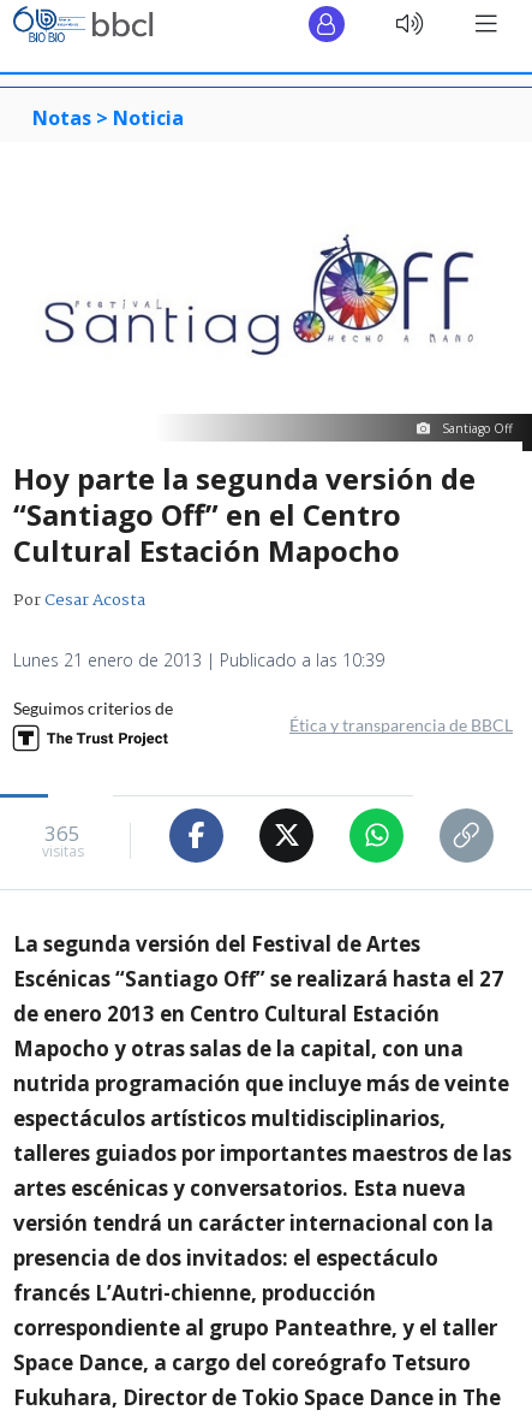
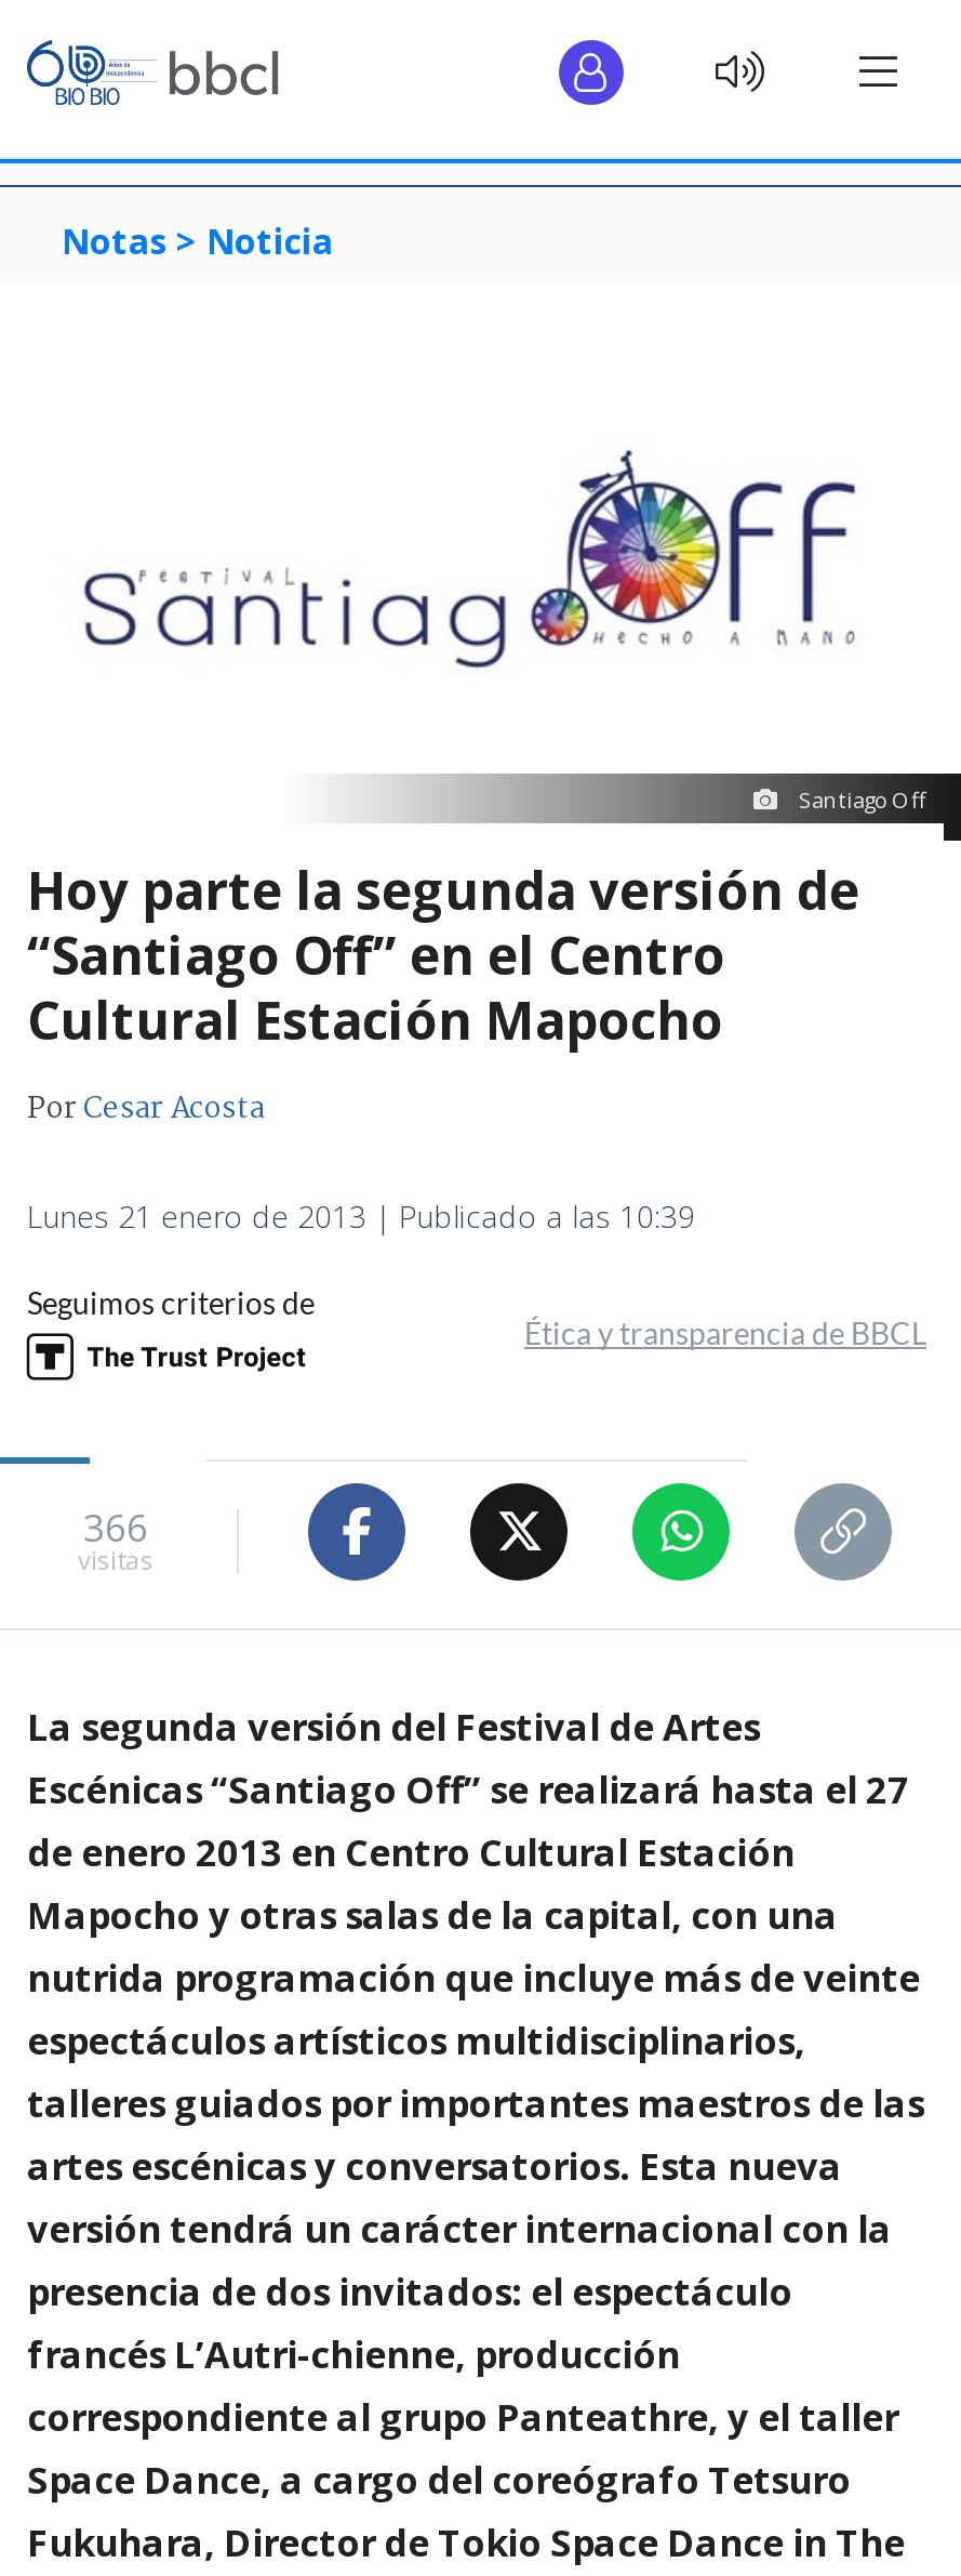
[44,820,80,847] 365 -> [83,1503,148,1553] 366

